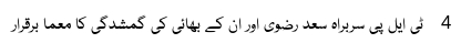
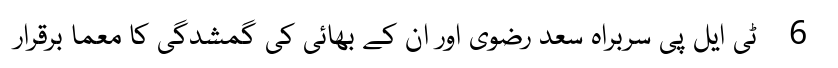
[12,10,451,34] 4 ٹی ایل پی سربراہ سعد رضوی اور ان کے بھائی کی گمشدگی کا معما برقرار -> [15,10,807,54] 6 ٹی ایل پی سربراہ سعد رضوی اور ان کے بھائی کی گمشدگی کا معما برقرار

